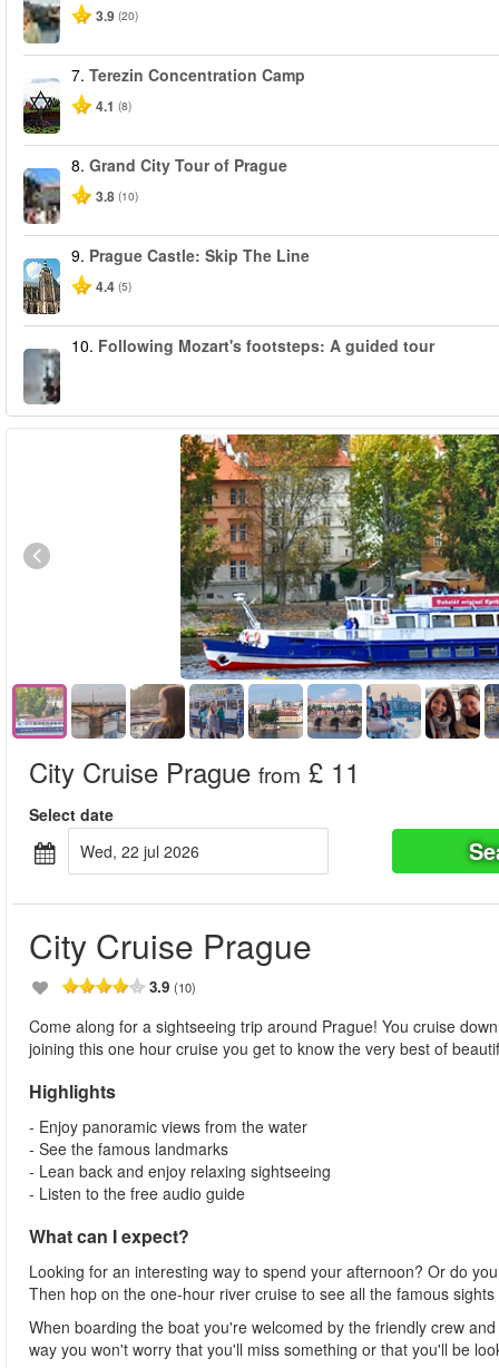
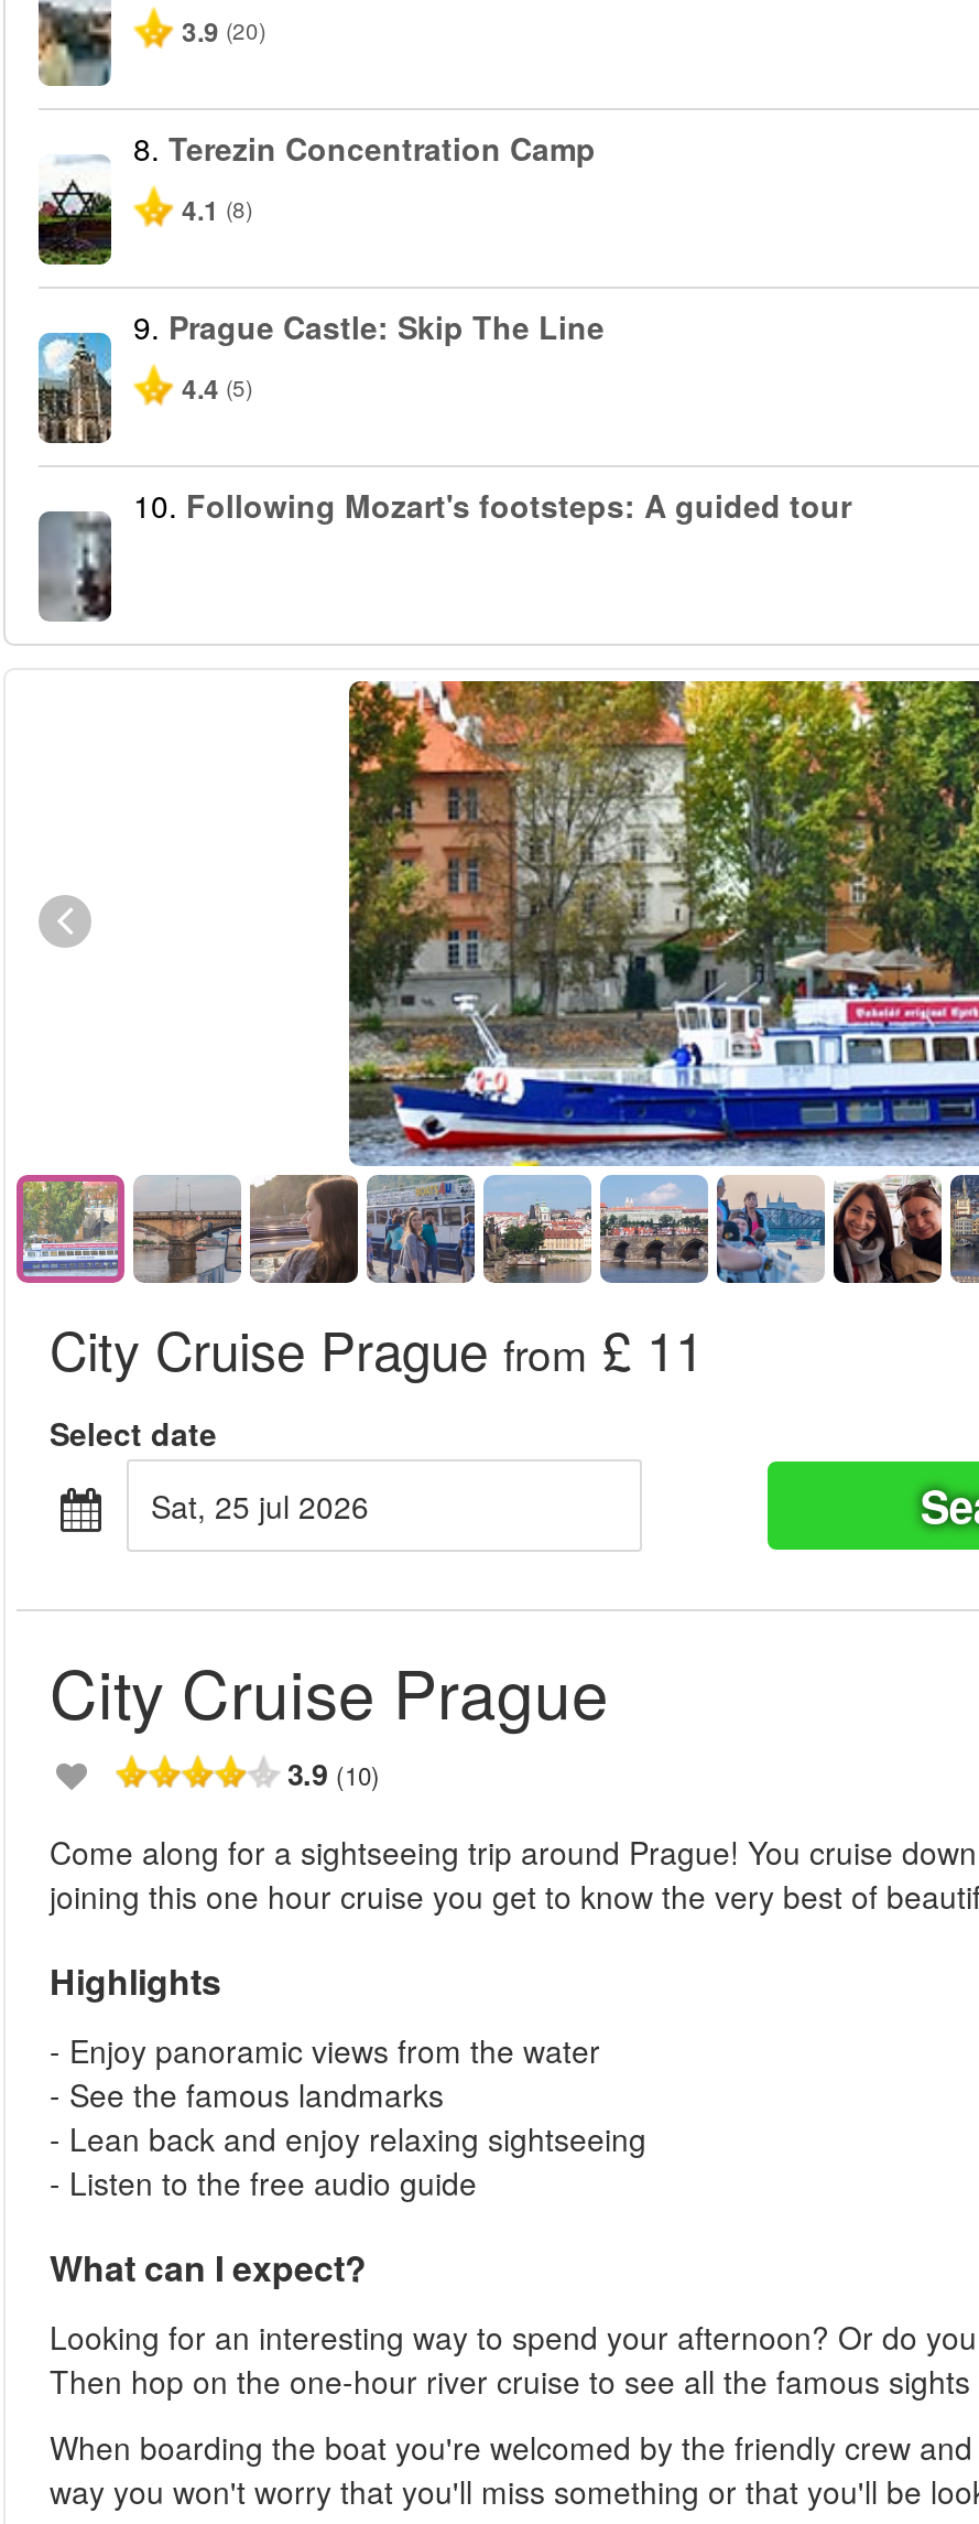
[71,63,305,86] 7. Terezin Concentration Camp -> [133,126,596,170] 8. Terezin Concentration Camp
[22,154,287,224] [image] | 8. Grand City Tour of Prague | 3.8 (10) -> none
[95,840,199,862] wed, 22 jul 2026 -> [171,1484,369,1528] sat, 25 jul 2026

